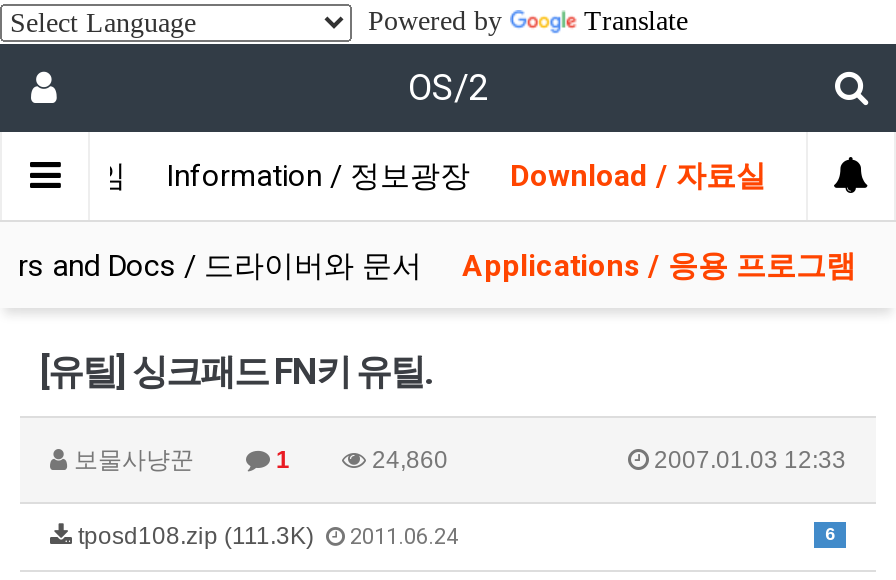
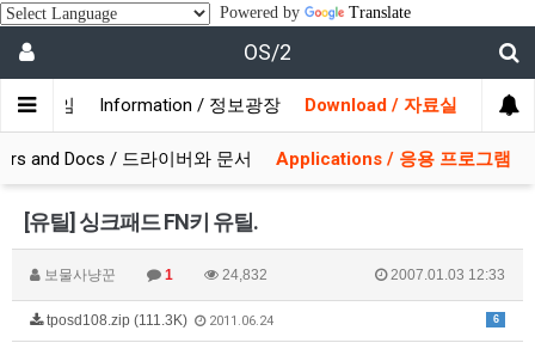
[366,446,448,474] 24,860 -> [219,267,267,283] 24,832

